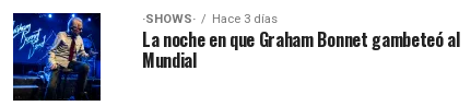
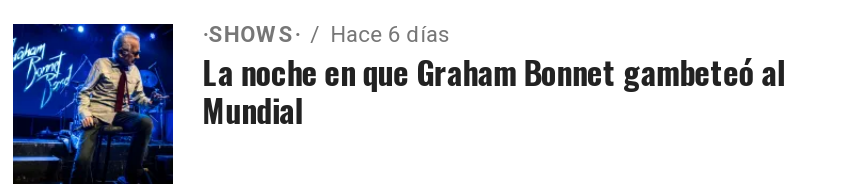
[142,12,277,26] ·SHOWS· Hace 3 días -> [202,22,450,48] ·SHOWS· Hace 6 días

